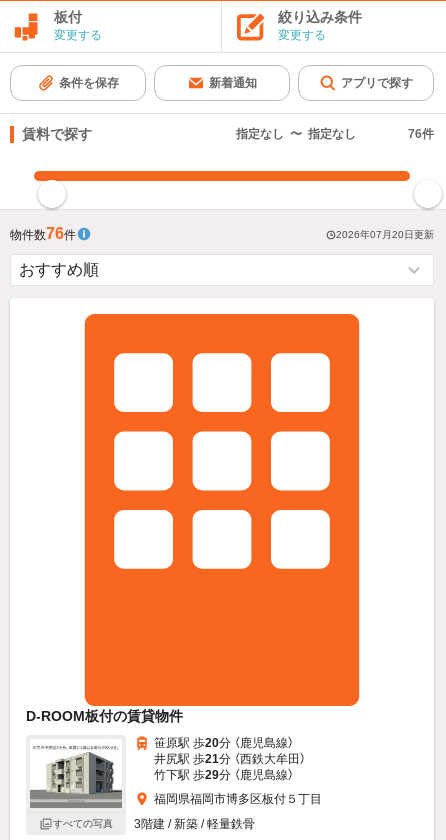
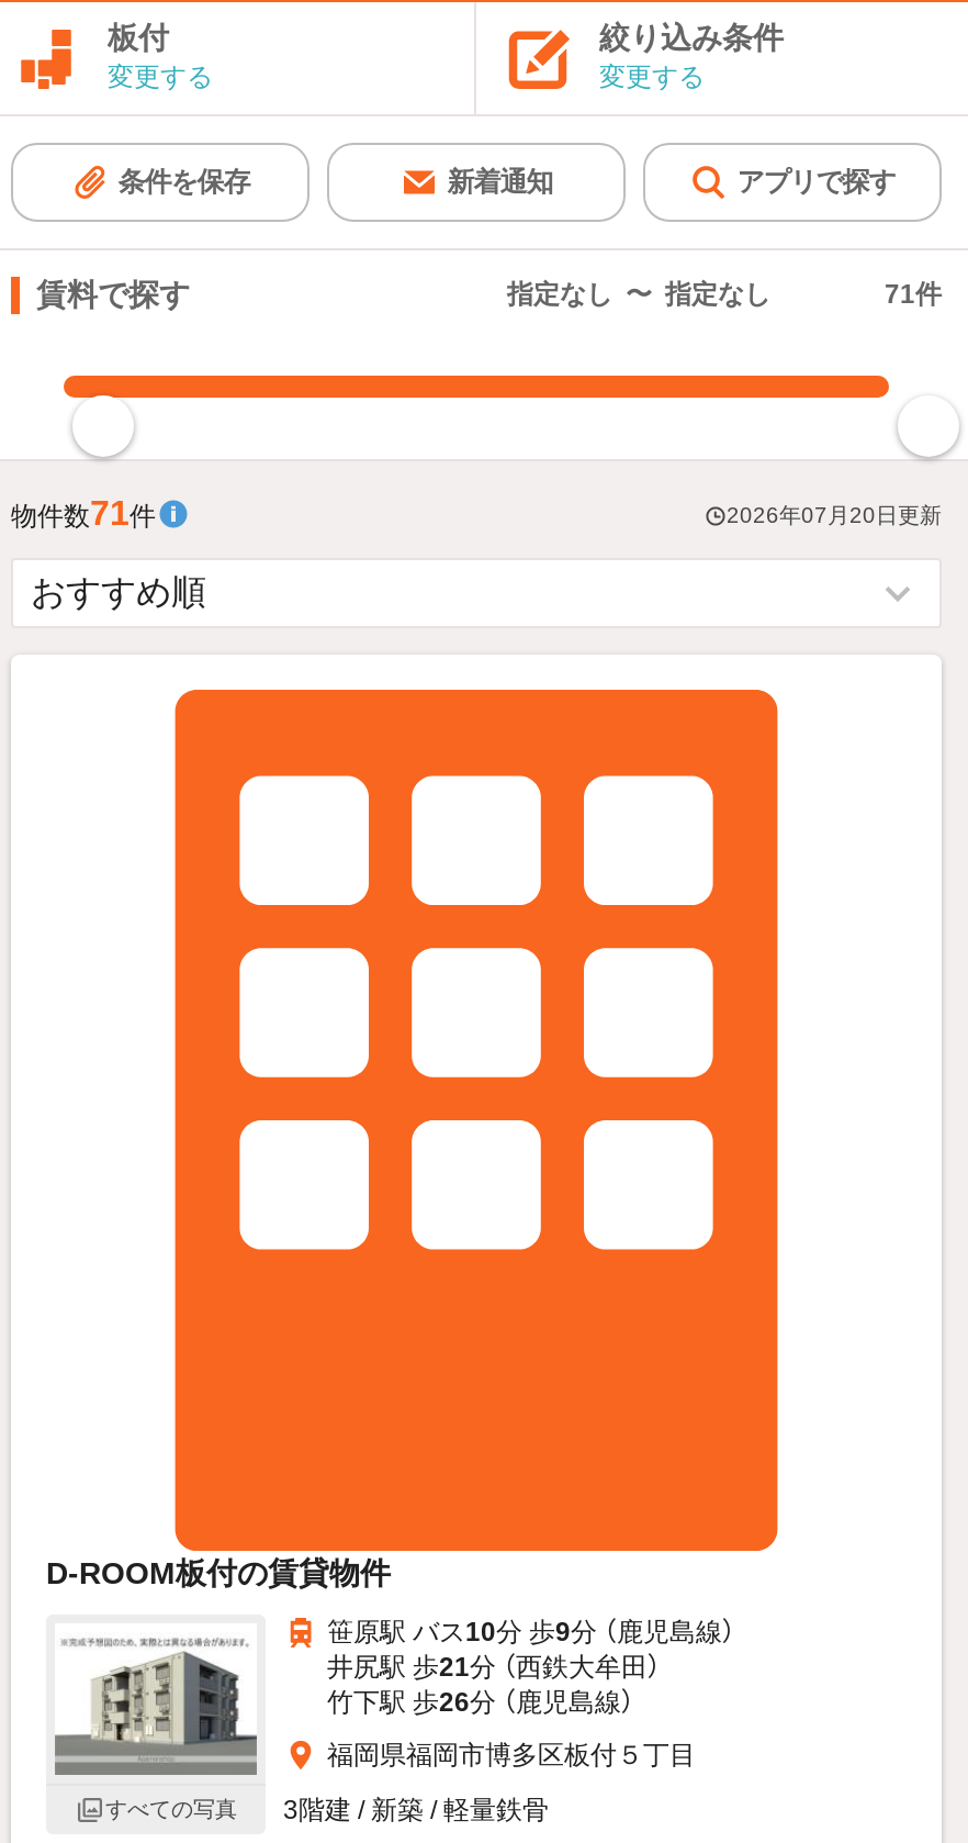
[408,127,434,141] 76件 -> [885,279,942,310] 71件
[10,225,76,242] 物件数76件 -> [11,494,156,532] 物件数71件
[154,736,294,750] 笹原駅 歩20分 （鹿児島線） -> [327,1617,735,1647] 笹原駅 バス10分 歩9分 （鹿児島線）
[154,768,294,782] 竹下駅 歩29分 （鹿児島線） -> [327,1687,634,1718] 竹下駅 歩26分 （鹿児島線）

